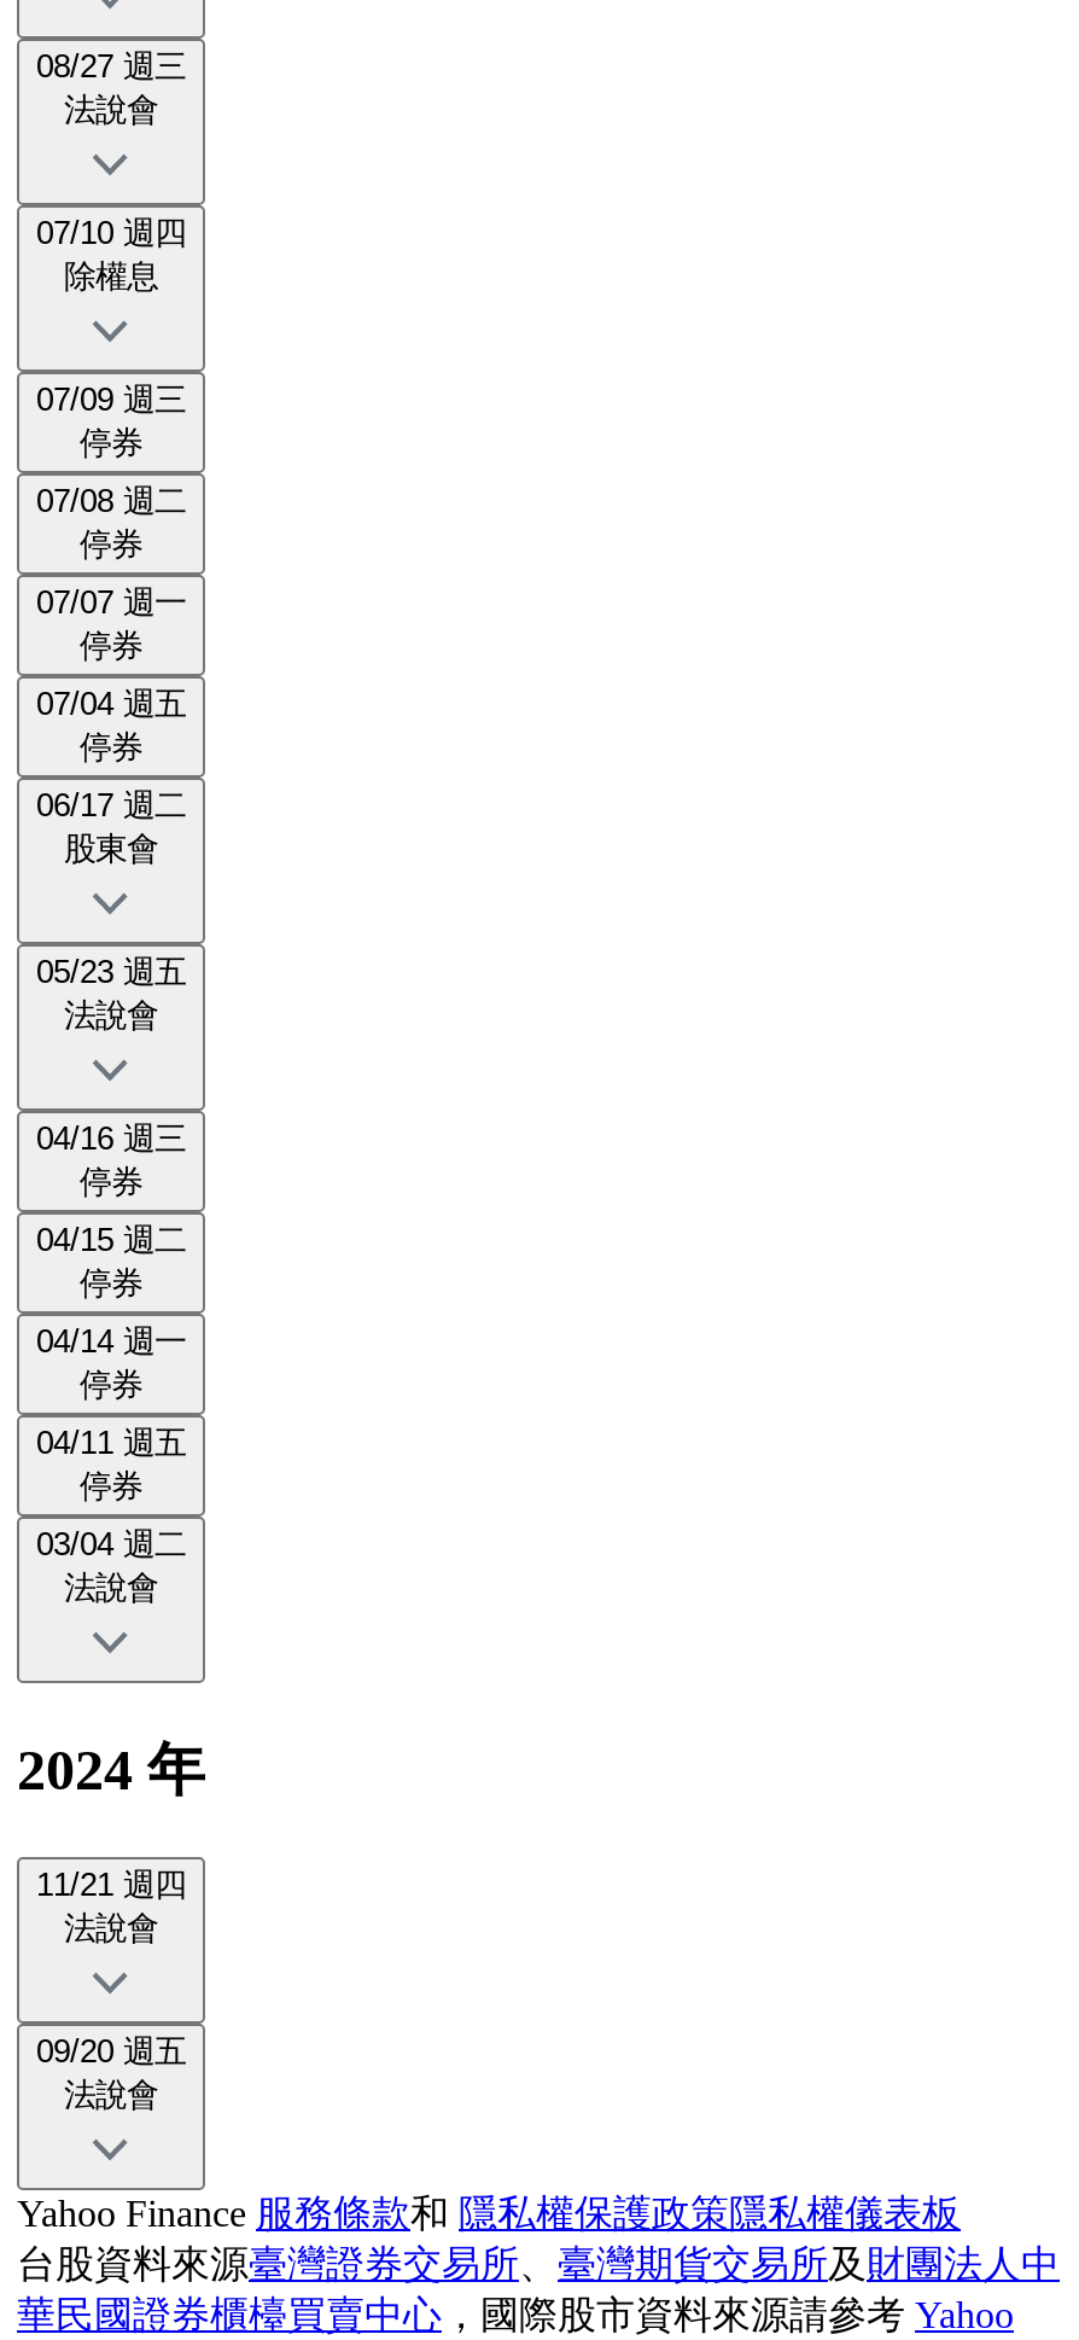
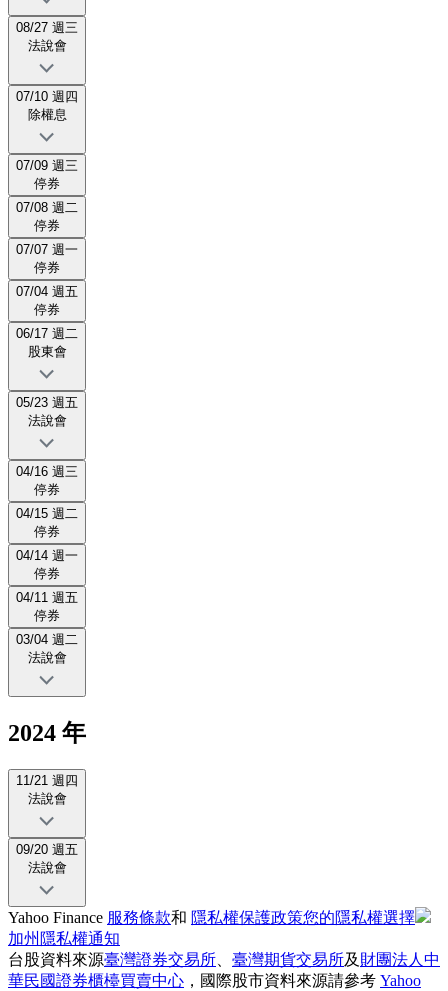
[17,2192,961,2233] Yahoo Finance 服務條款和隱私權保護政策隱私權儀表板 -> [8,909,415,947] Yahoo Finance 服務條款和隱私權保護政策您的隱私權選擇 | 加州隱私權通知

